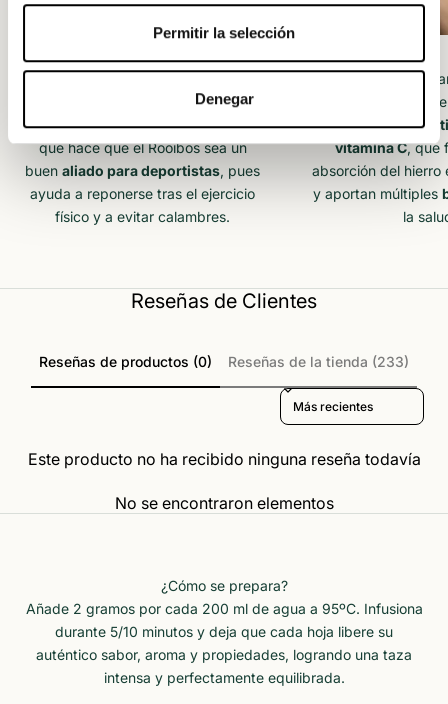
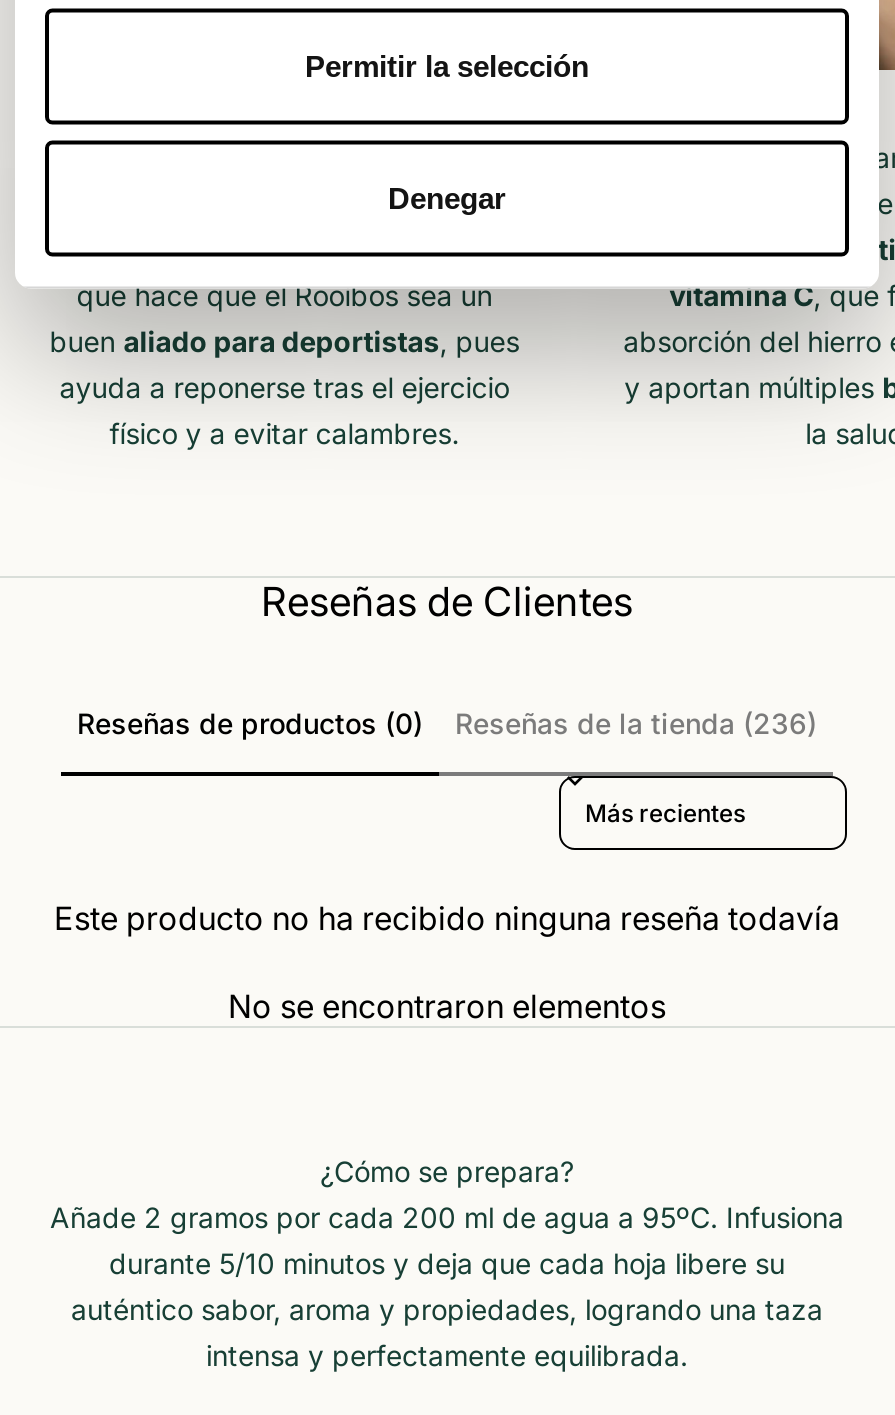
[228,353,409,370] Reseñas de la tienda (233) -> [455,706,817,740] Reseñas de la tienda (236)

